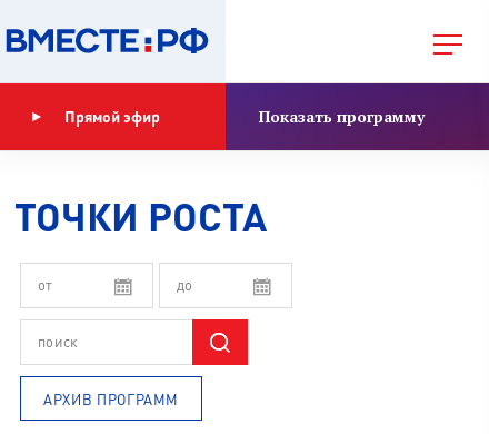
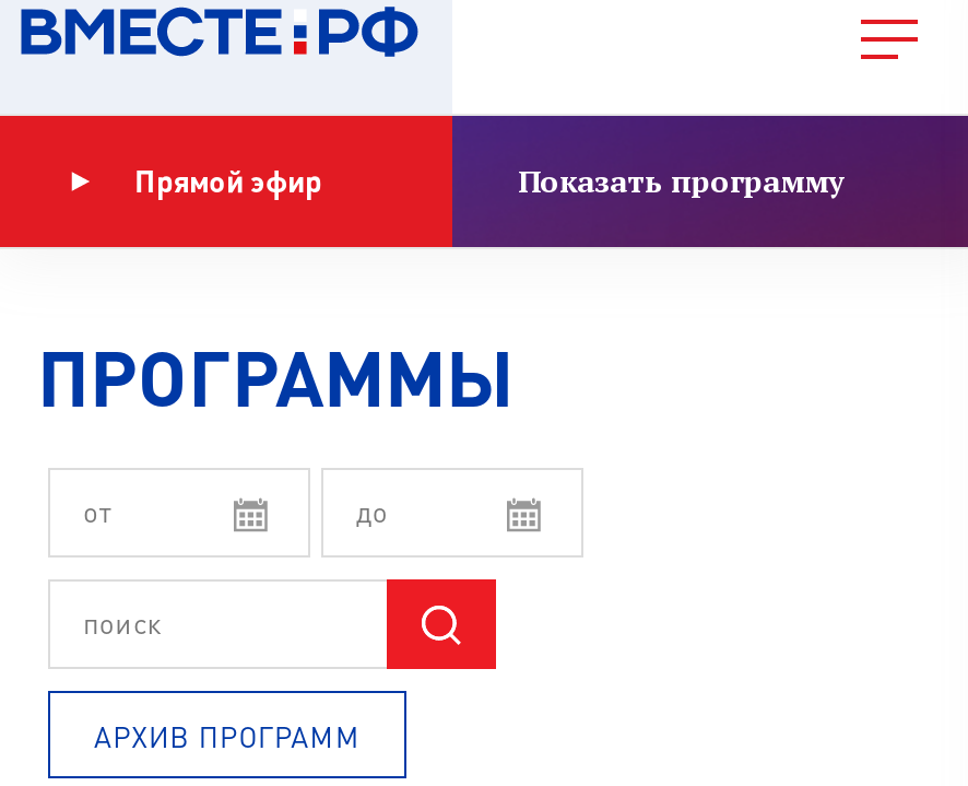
[14,191,267,239] ТОЧКИ РОСТА -> [37,327,513,421] ПРОГРАММЫ

